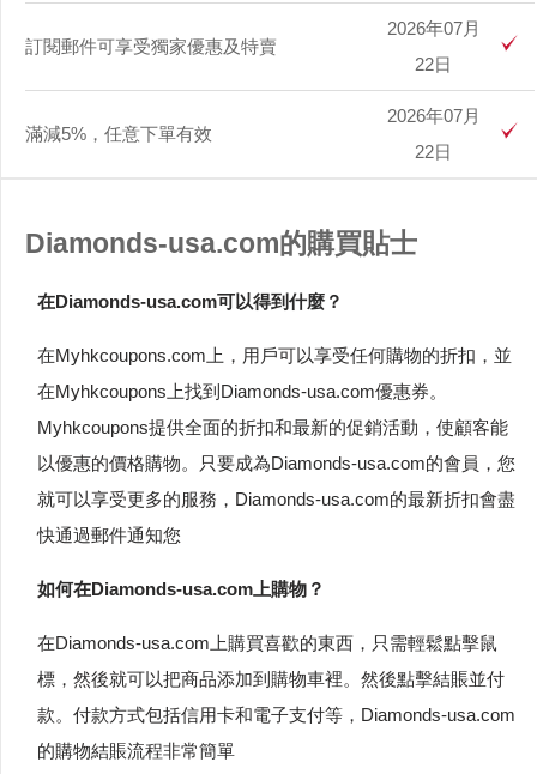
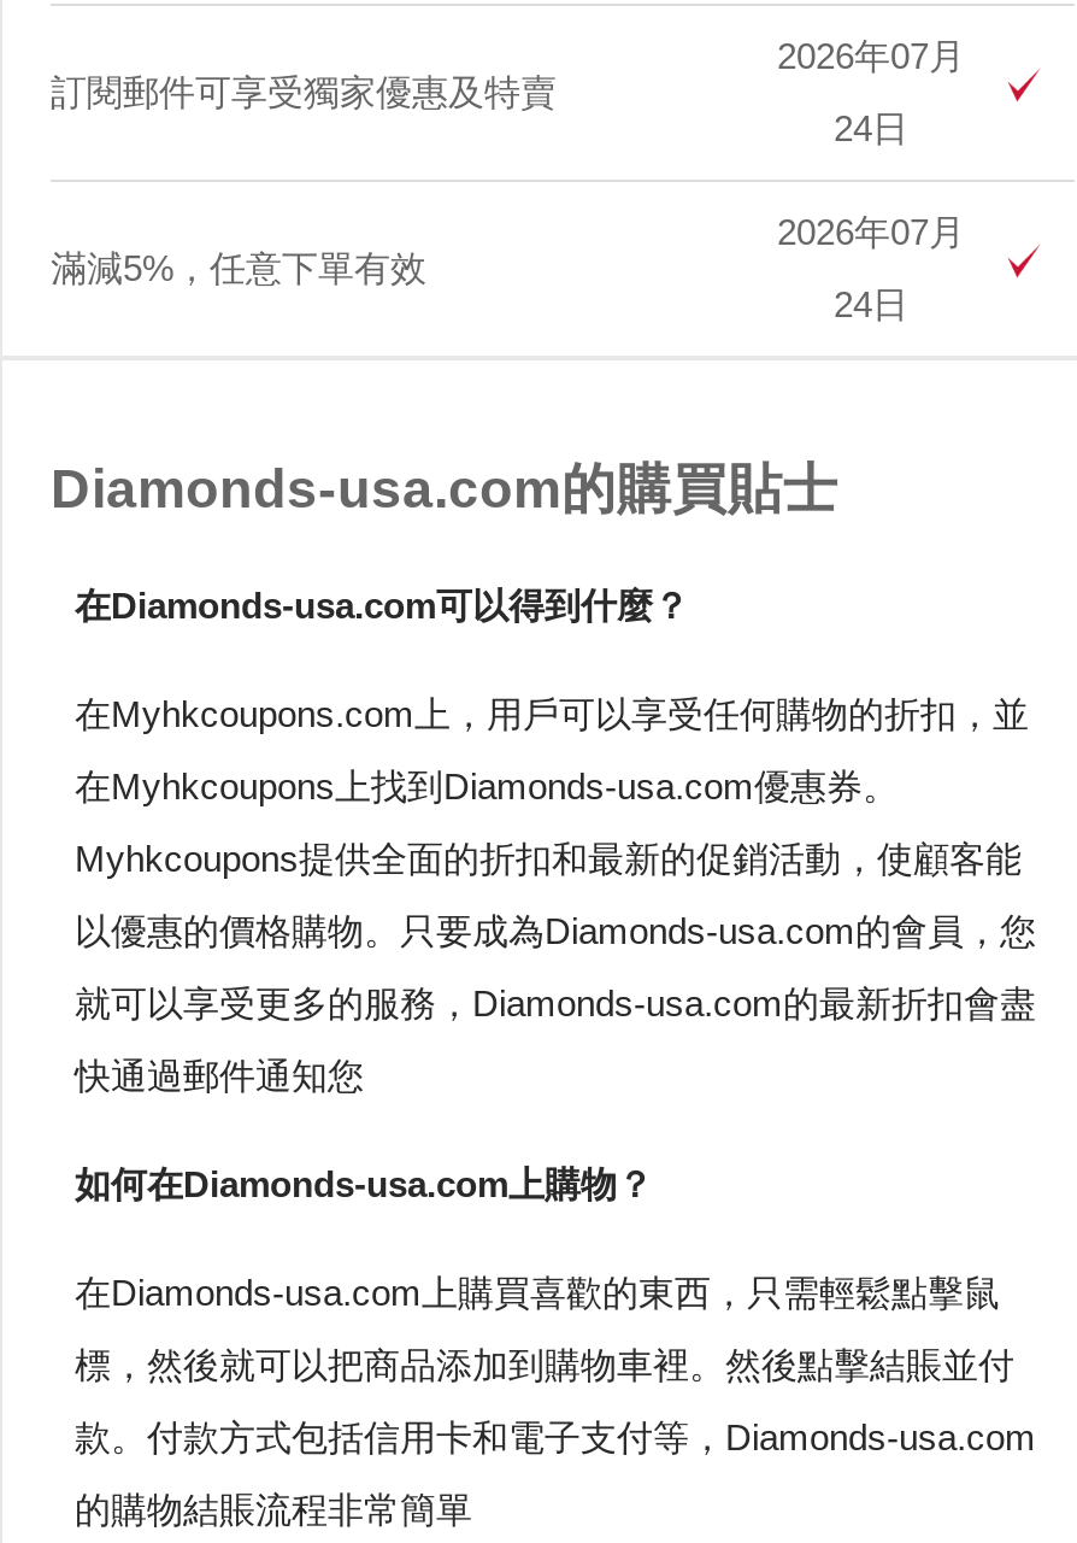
[415,54,452,74] 22日 -> [834,107,908,148] 24日
[415,141,452,162] 22日 -> [834,283,908,324] 24日

